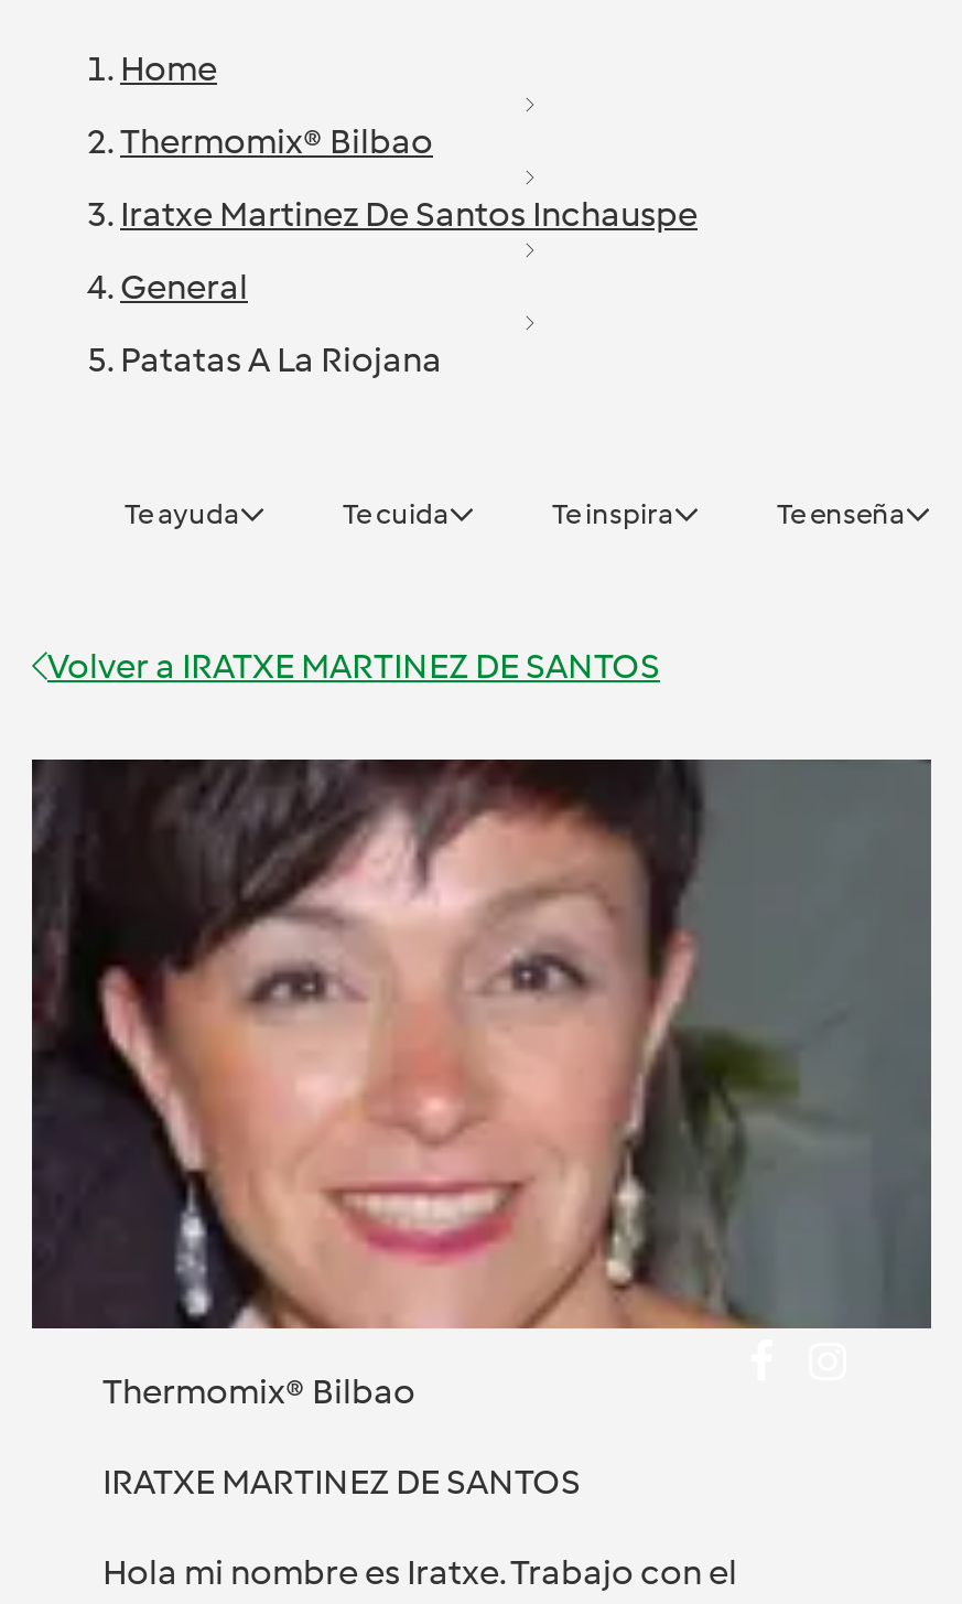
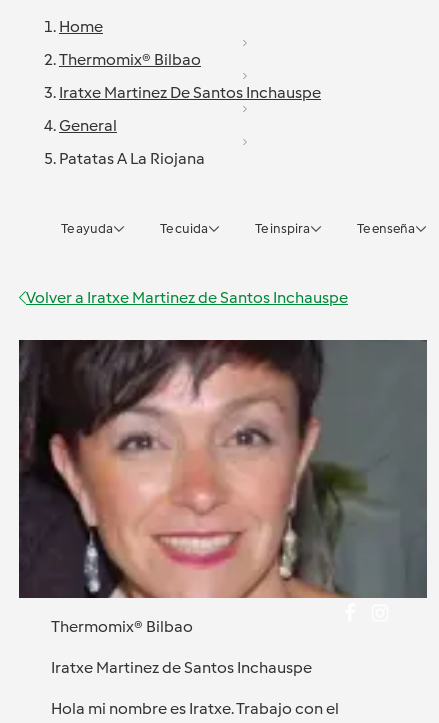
[47,645,660,687] Volver a IRATXE MARTINEZ DE SANTOS -> [26,288,348,307] Volver a Iratxe Martinez de Santos Inchauspe
[102,1461,581,1503] IRATXE MARTINEZ DE SANTOS -> [51,658,312,677] Iratxe Martinez de Santos Inchauspe

